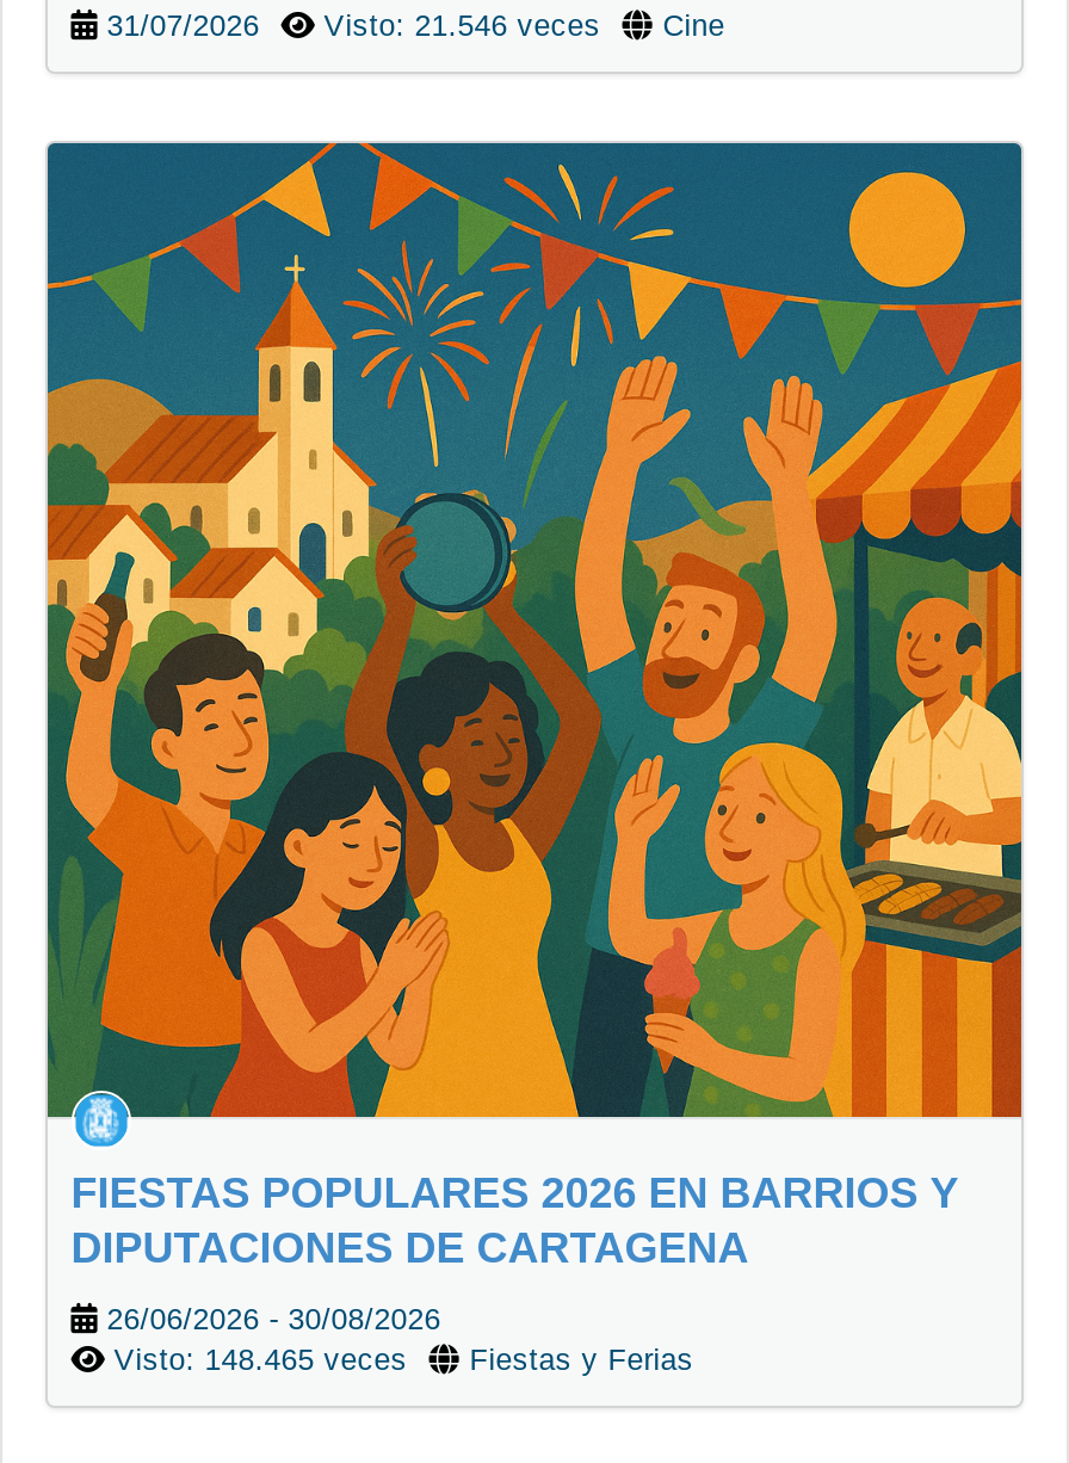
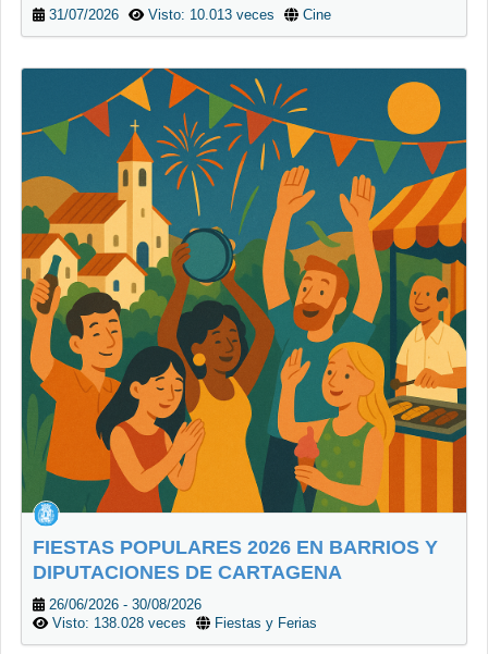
[97,11,725,44] 31/07/2026 Visto: 21.546 veces Cine -> [44,8,331,23] 31/07/2026 Visto: 10.013 veces Cine
[105,1344,694,1377] Visto: 148.465 veces Fiestas y Ferias -> [48,616,317,631] Visto: 138.028 veces Fiestas y Ferias

